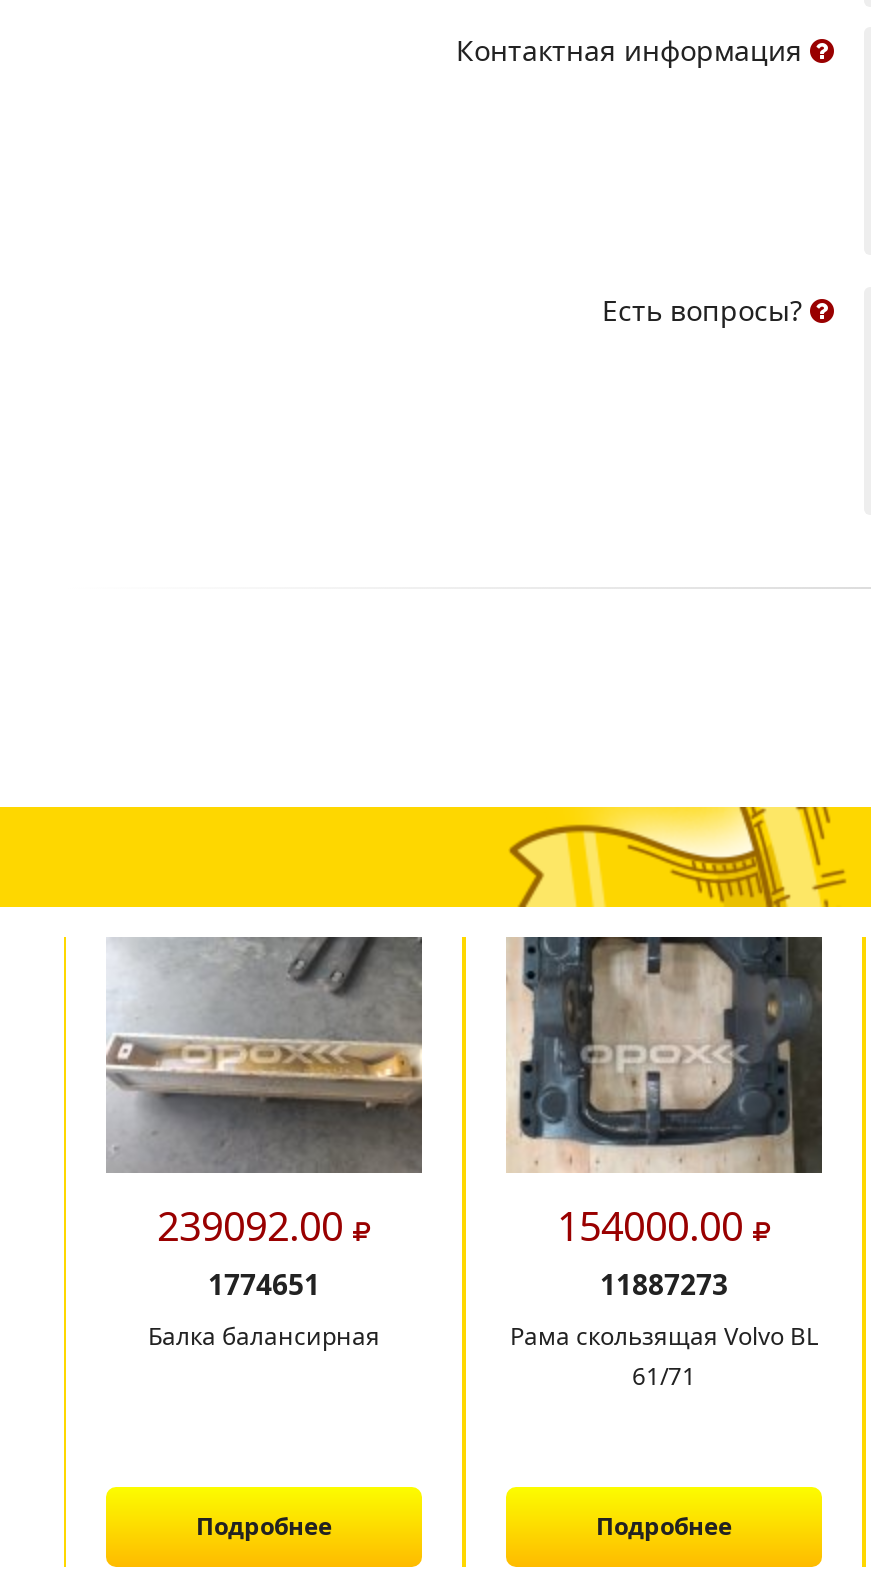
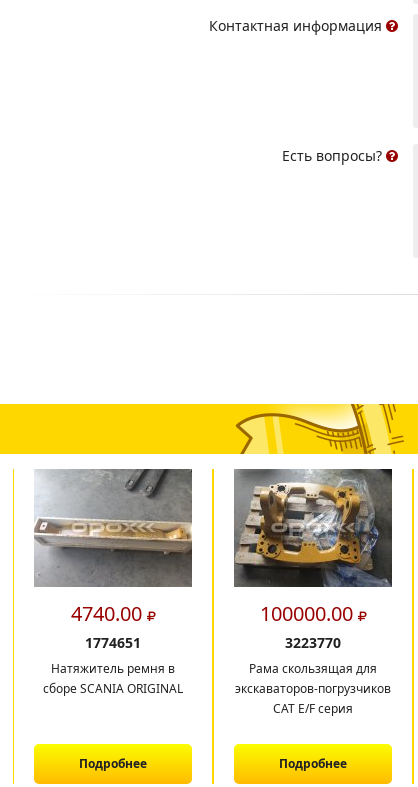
[506,935,818,1393] [image] | 154000.00 | 11887273 | Рама скользящая Volvo BL | 61/71 -> [233,469,391,717] [image] | 100000.00 | 3223770 | Рама скользящая для | экскаваторов-погрузчиков | CAT E/F серия
[157,1199,353,1253] 239092.00 -> [70,600,146,627] 4740.00
[148,1319,380,1353] Балка балансирная -> [43,660,183,697] Натяжитель ремня в | сборе SCANIA ORIGINAL

